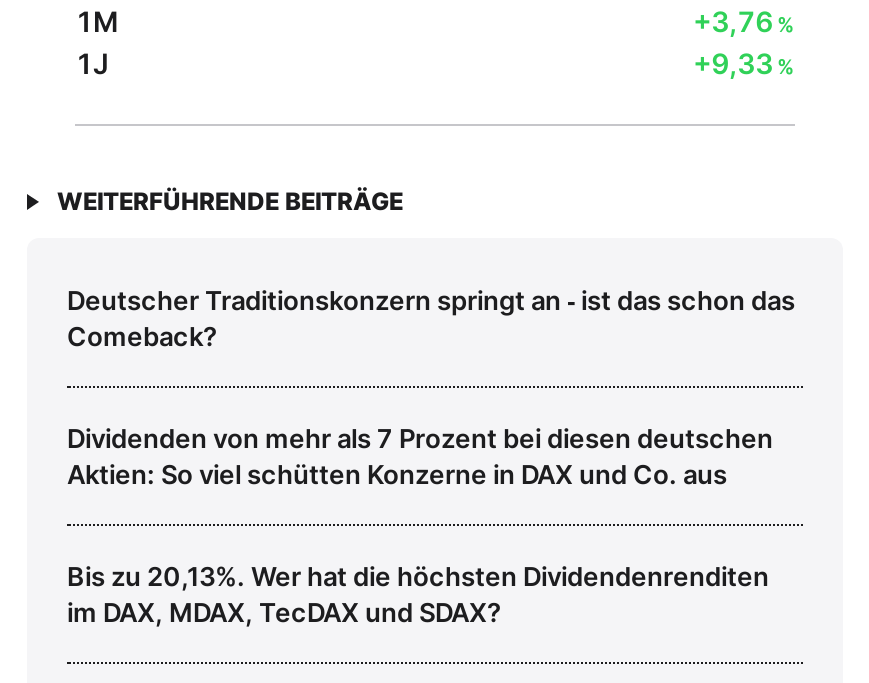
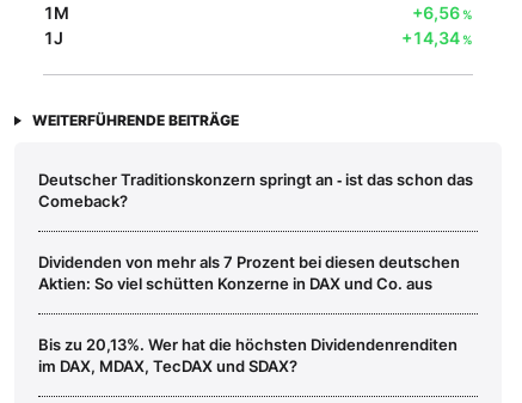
[693,5,795,39] +3,76% -> [412,3,473,23] +6,56%
[693,47,795,81] +9,33% -> [401,28,473,48] +14,34%

